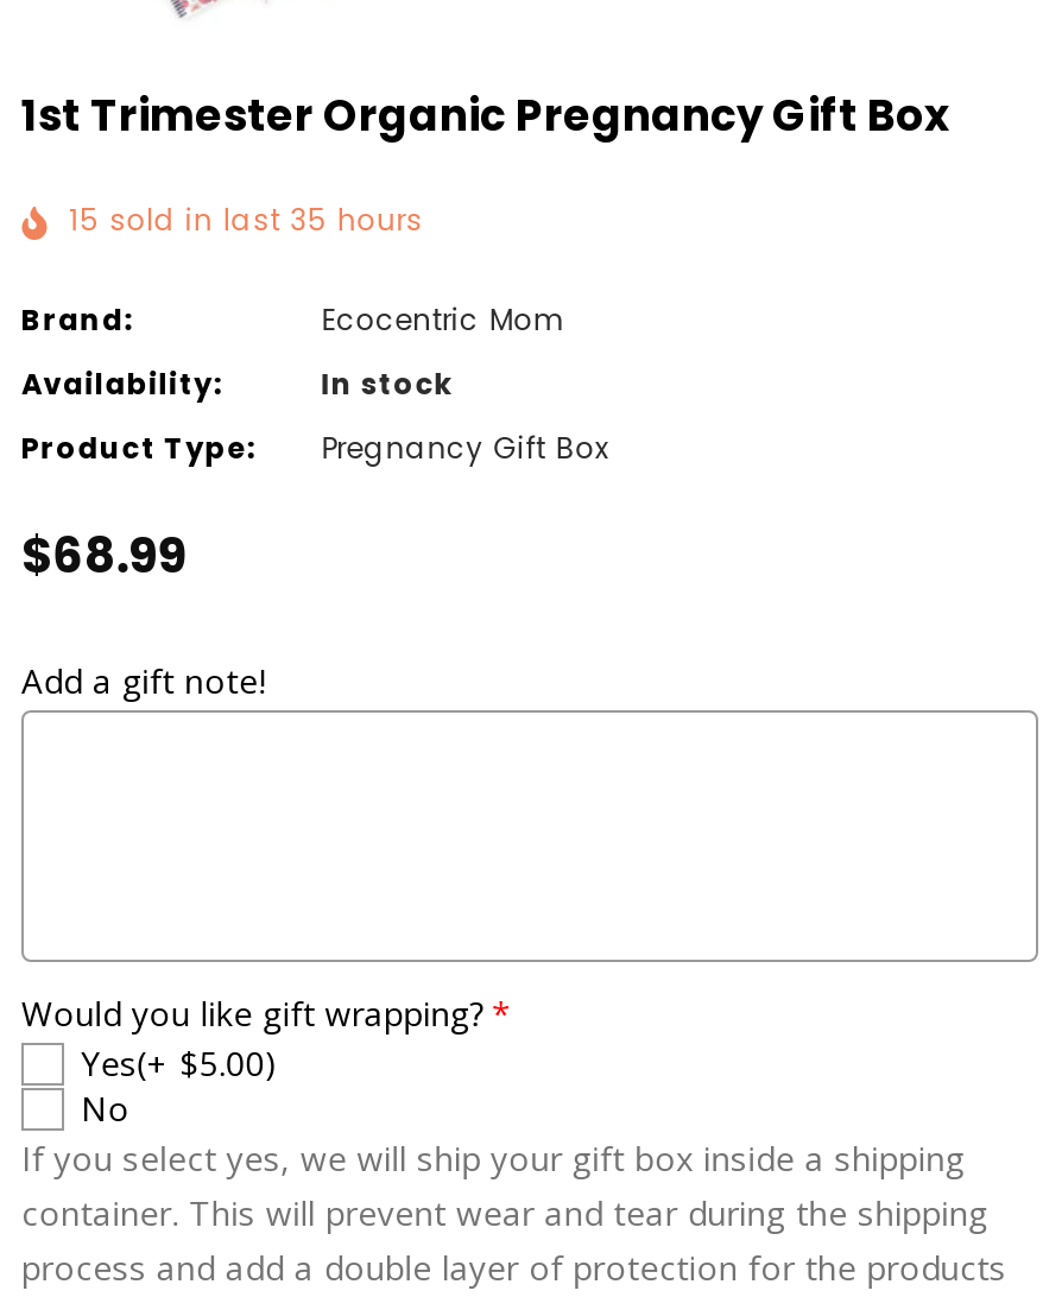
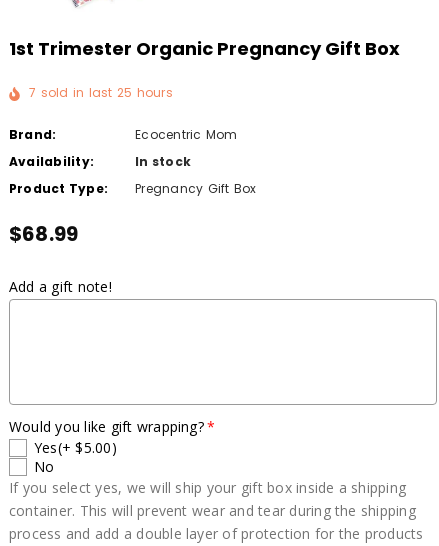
[69,200,423,240] 15 sold in last 35 hours -> [29,84,173,101] 7 sold in last 25 hours

